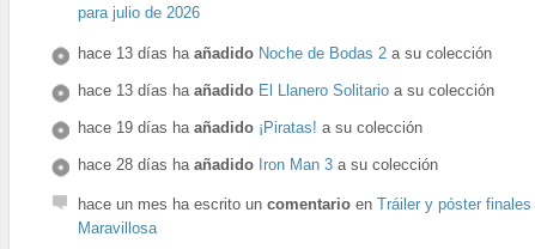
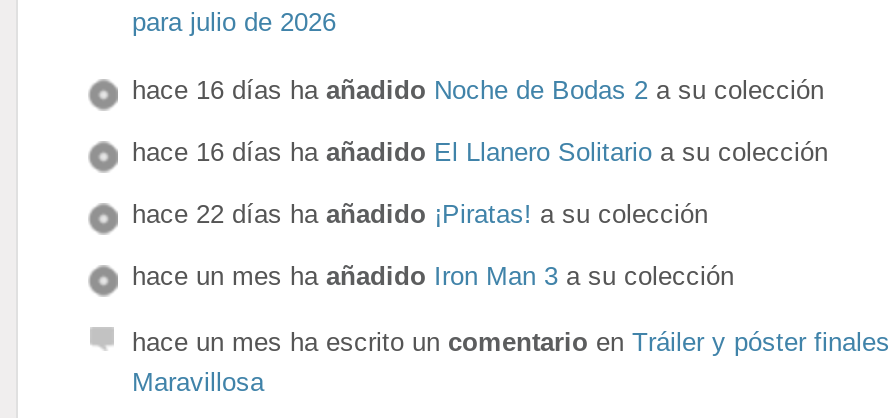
[78,45,492,63] hace 13 días ha añadido Noche de Bodas 2 a su colección -> [132,75,824,105] hace 16 días ha añadido Noche de Bodas 2 a su colección
[78,82,494,100] hace 13 días ha añadido El Llanero Solitario a su colección -> [132,137,828,167] hace 16 días ha añadido El Llanero Solitario a su colección
[78,119,422,137] hace 19 días ha añadido ¡Piratas! a su colección -> [132,199,708,229] hace 22 días ha añadido ¡Piratas! a su colección
[78,156,438,174] hace 28 días ha añadido Iron Man 3 a su colección -> [132,261,734,291] hace un mes ha añadido Iron Man 3 a su colección

